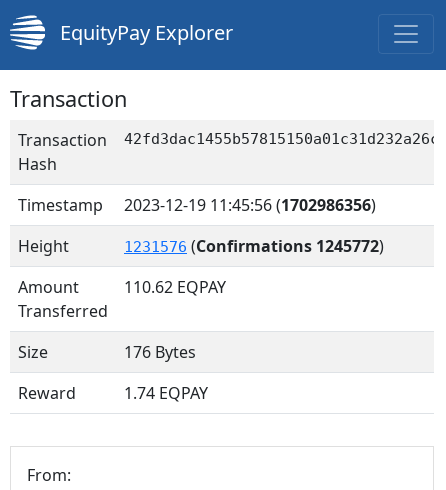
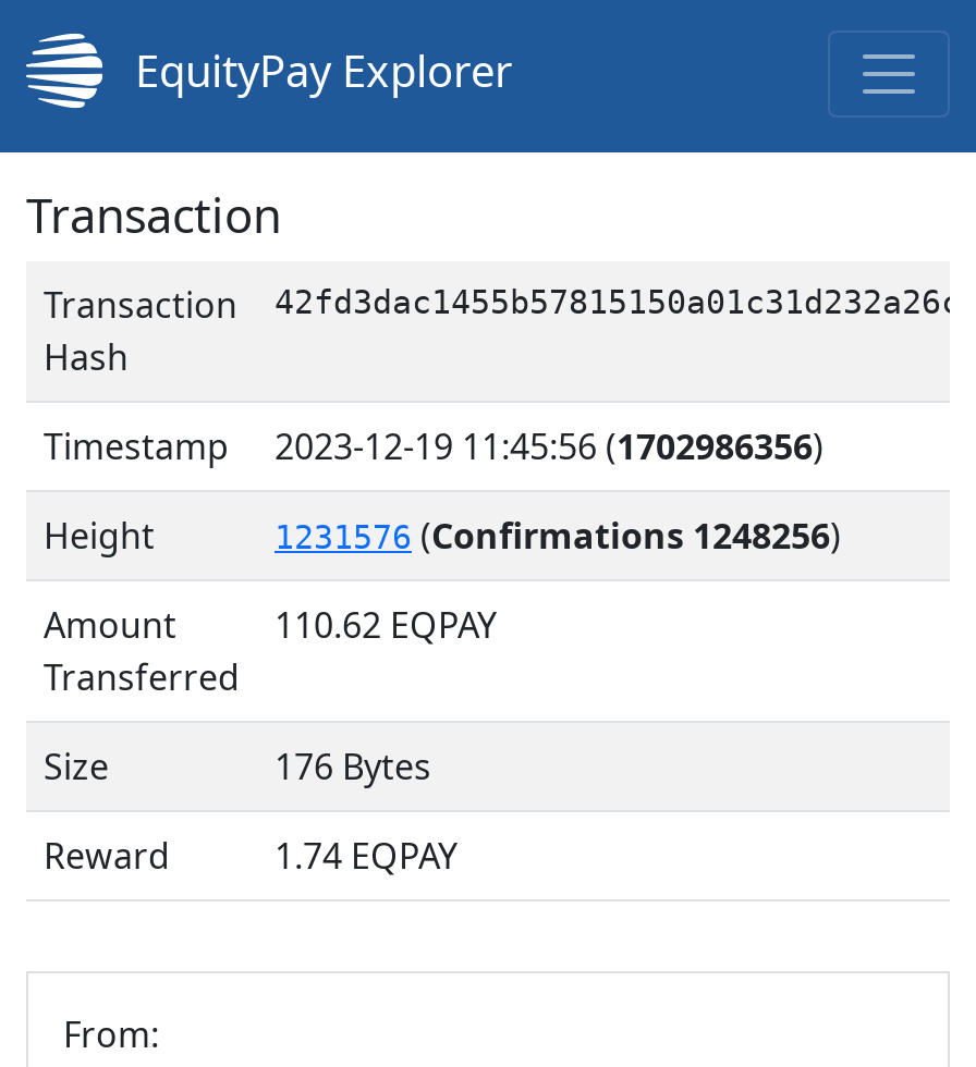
[124,235,384,257] 1231576 (Confirmations 1245772) -> [274,511,841,559] 1231576 (Confirmations 1248256)

